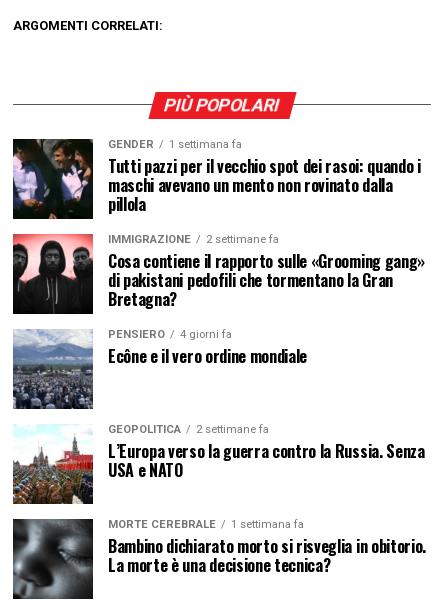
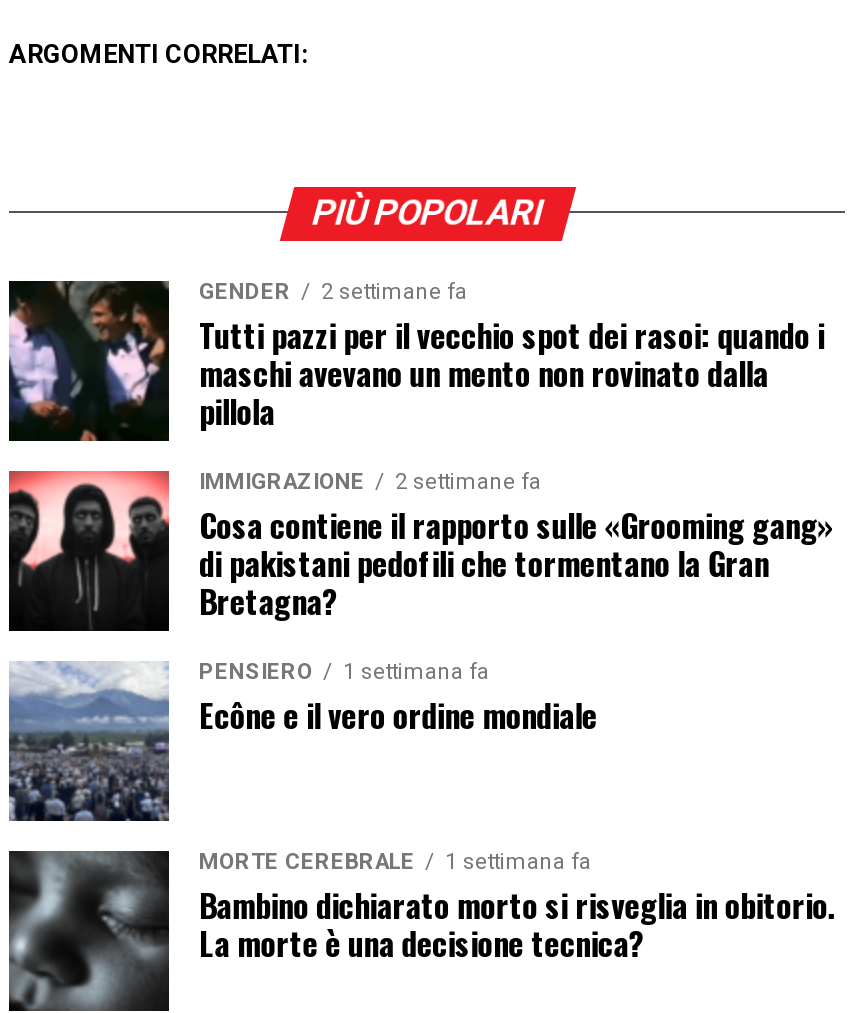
[108,138,242,151] GENDER 1 settimana fa -> [199,279,467,305] GENDER 2 settimane fa
[108,328,232,341] PENSIERO 4 giorni fa -> [199,659,489,685] PENSIERO 1 settimana fa
[13,423,425,505] [image] | GEOPOLITICA | 2 settimane fa | L’Europa verso la guerra contro la Russia. Senza | USA e NATO -> none

